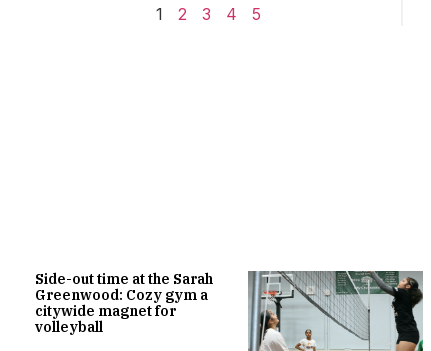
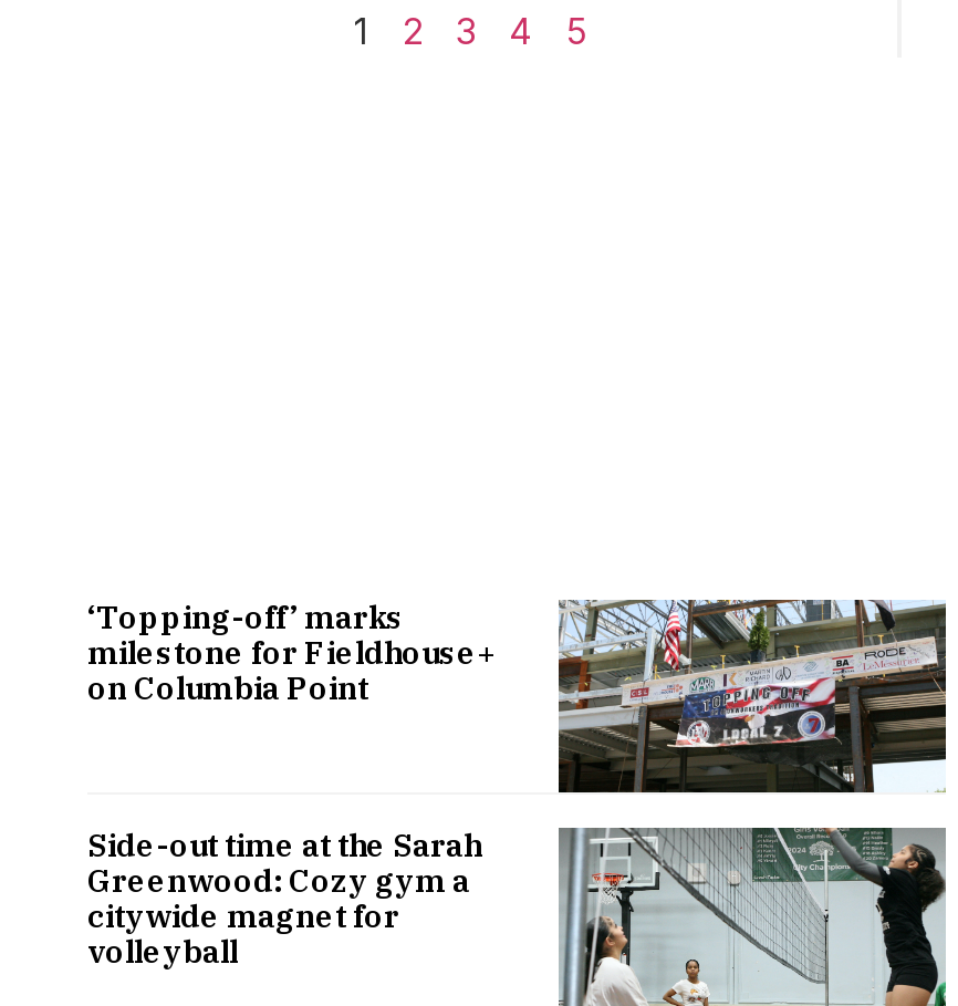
none -> [87,597,948,795] [image] | ‘Topping-off’ marks | milestone for Fieldhouse+ | on Columbia Point

